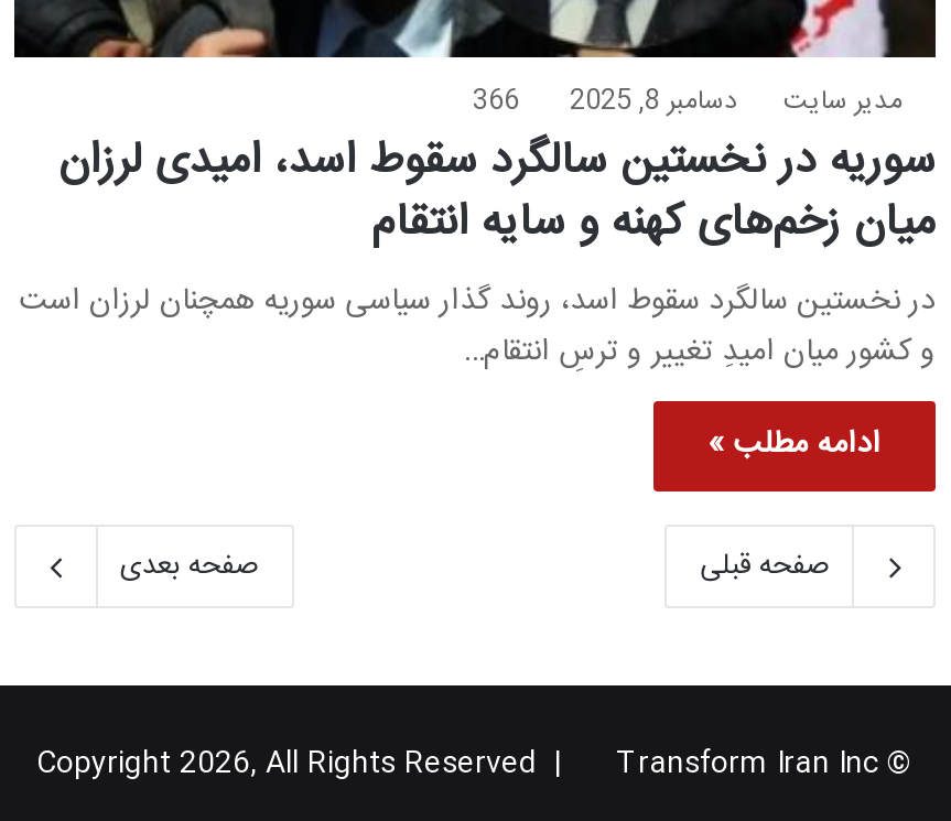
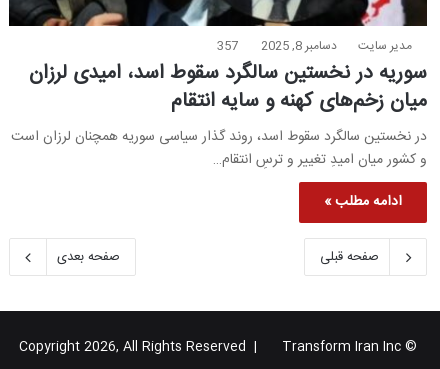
[473,80,519,124] 366 -> [217,36,238,56] 357

